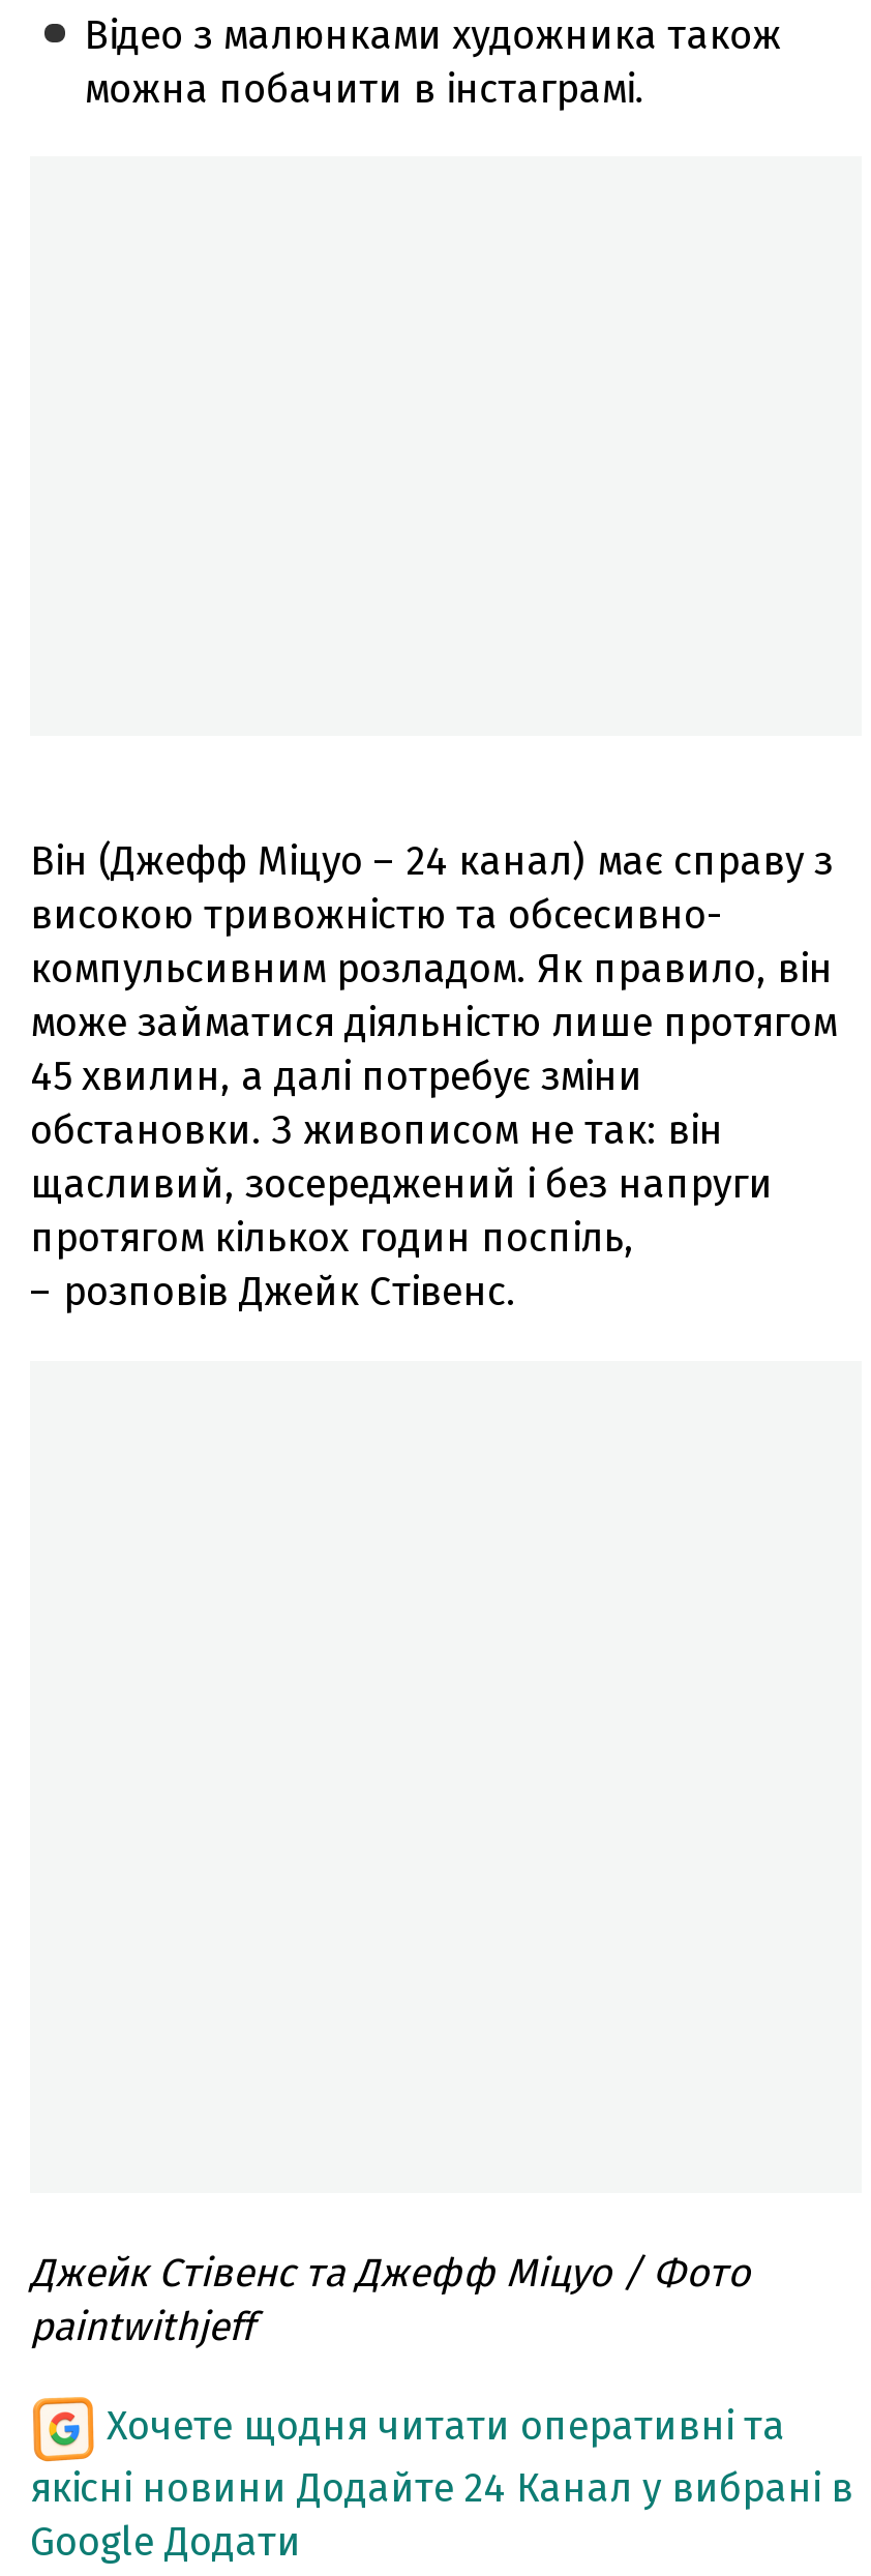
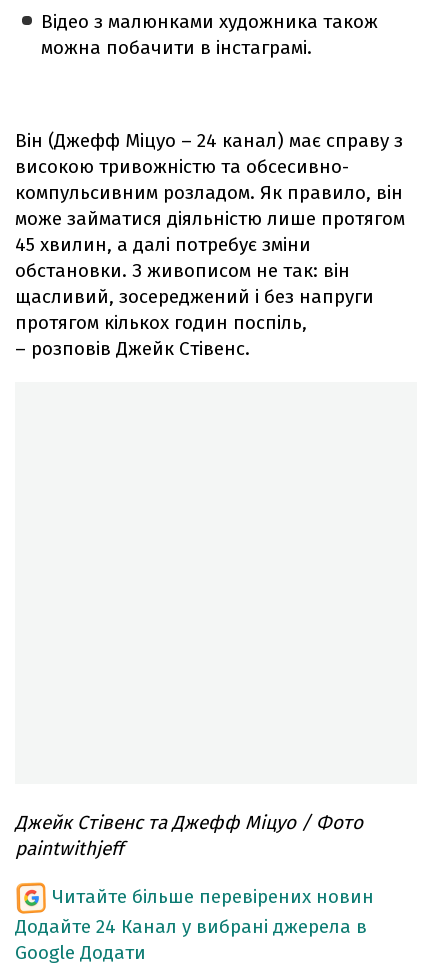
[30,2401,853,2511] Хочете щодня читати оперативні та | якісні новини Додайте 24 Канал у вибрані в -> [15,885,374,938] Читайте більше перевірених новин | Додайте 24 Канал у вибрані джерела в

